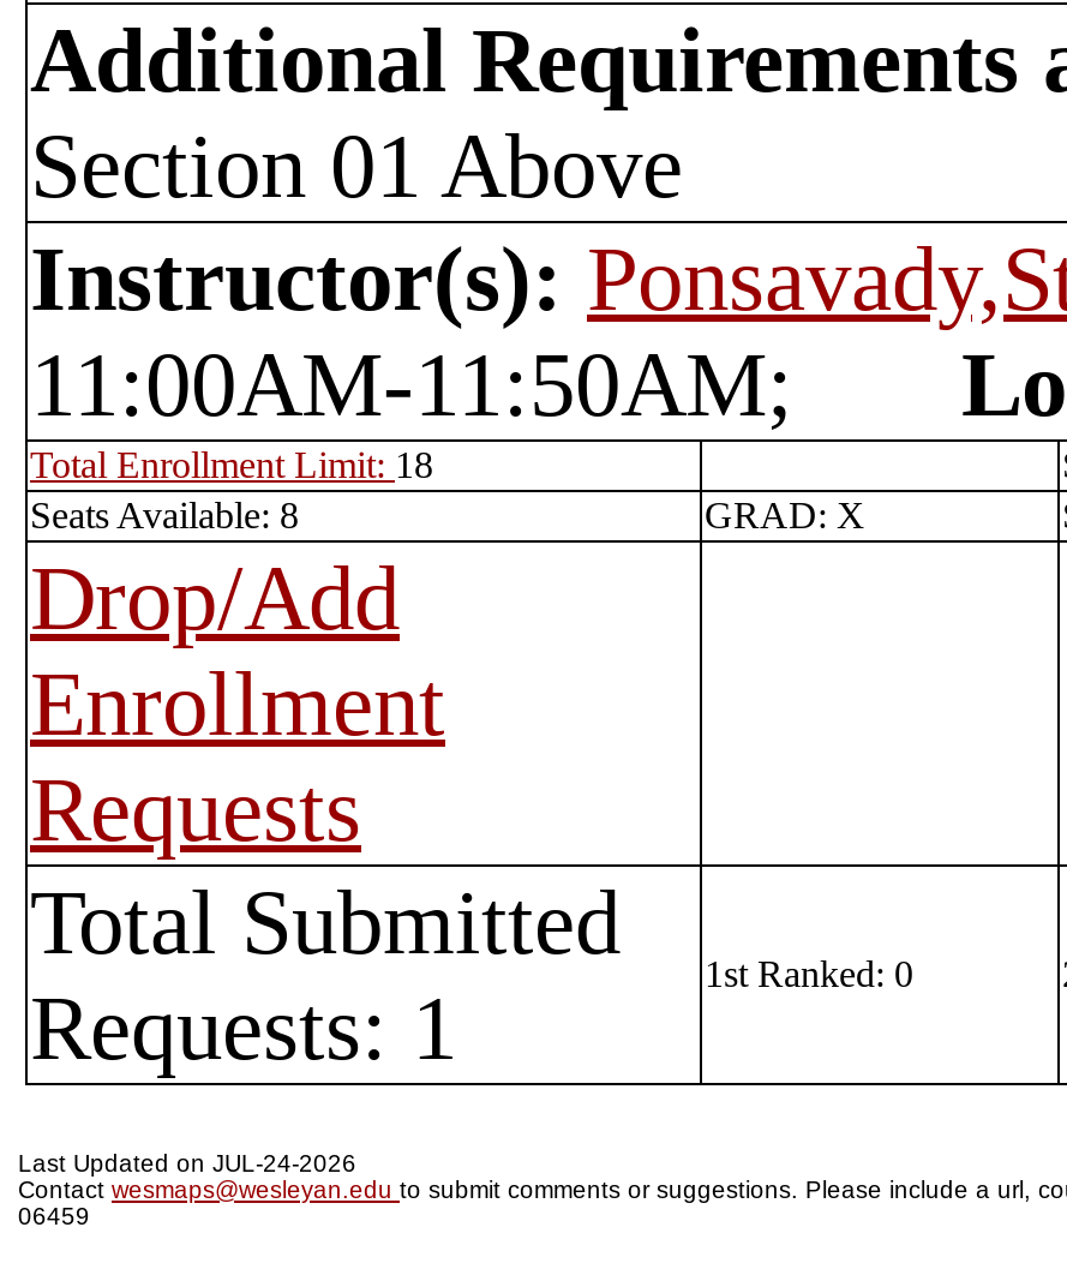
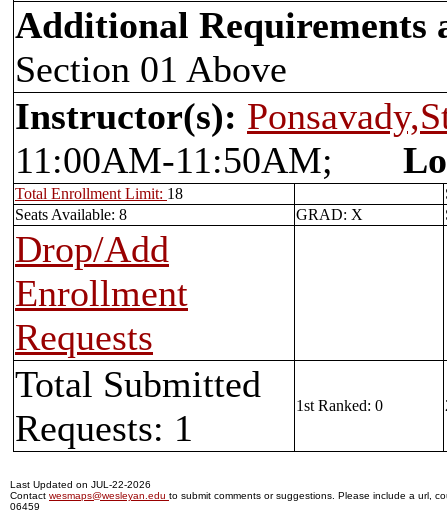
[18,1150,356,1177] Last Updated on JUL-24-2026 -> [10,479,151,490] Last Updated on JUL-22-2026

